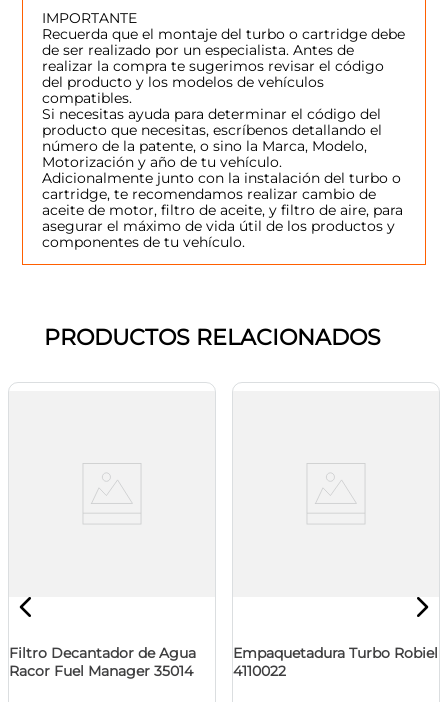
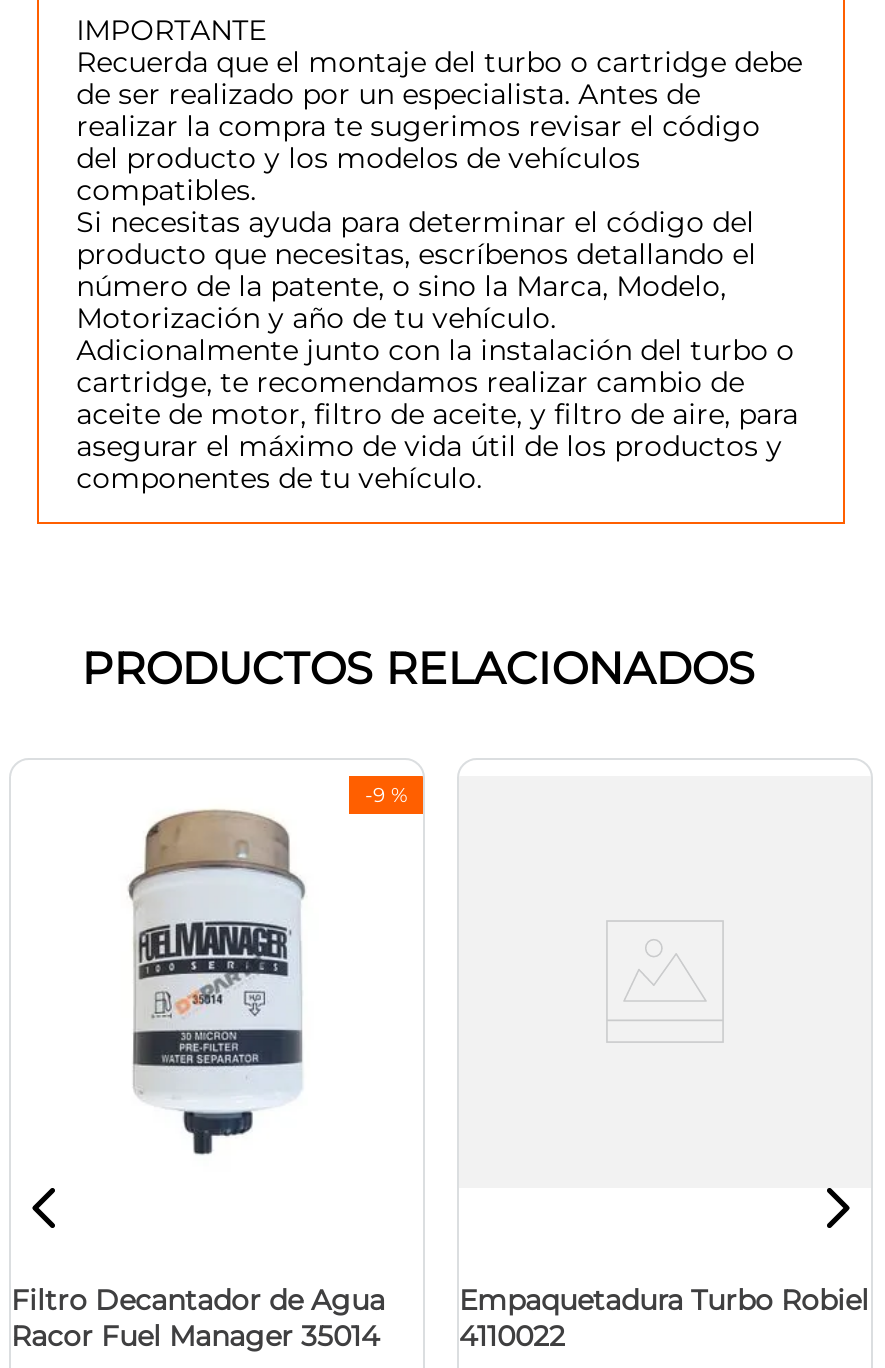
none -> [127,782,407,1156] [image] | -9 %

